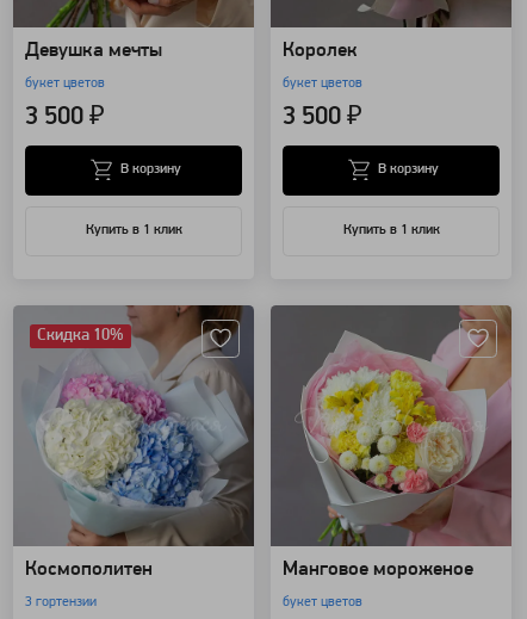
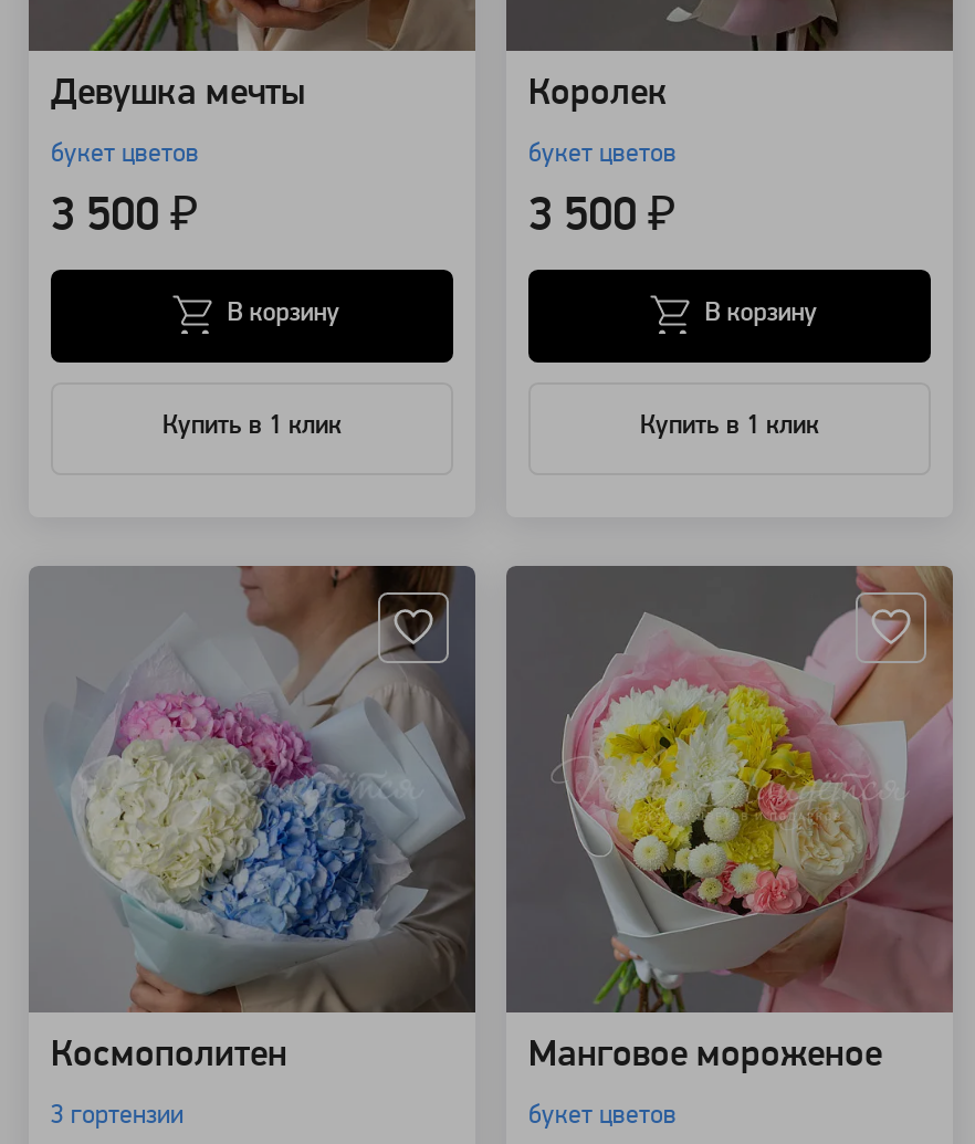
[37,327,124,345] Скидка 10% -> none

